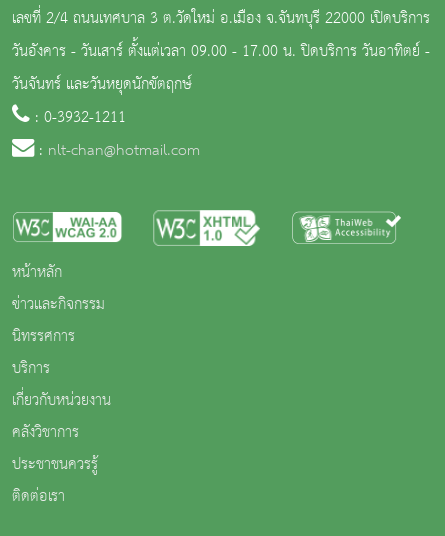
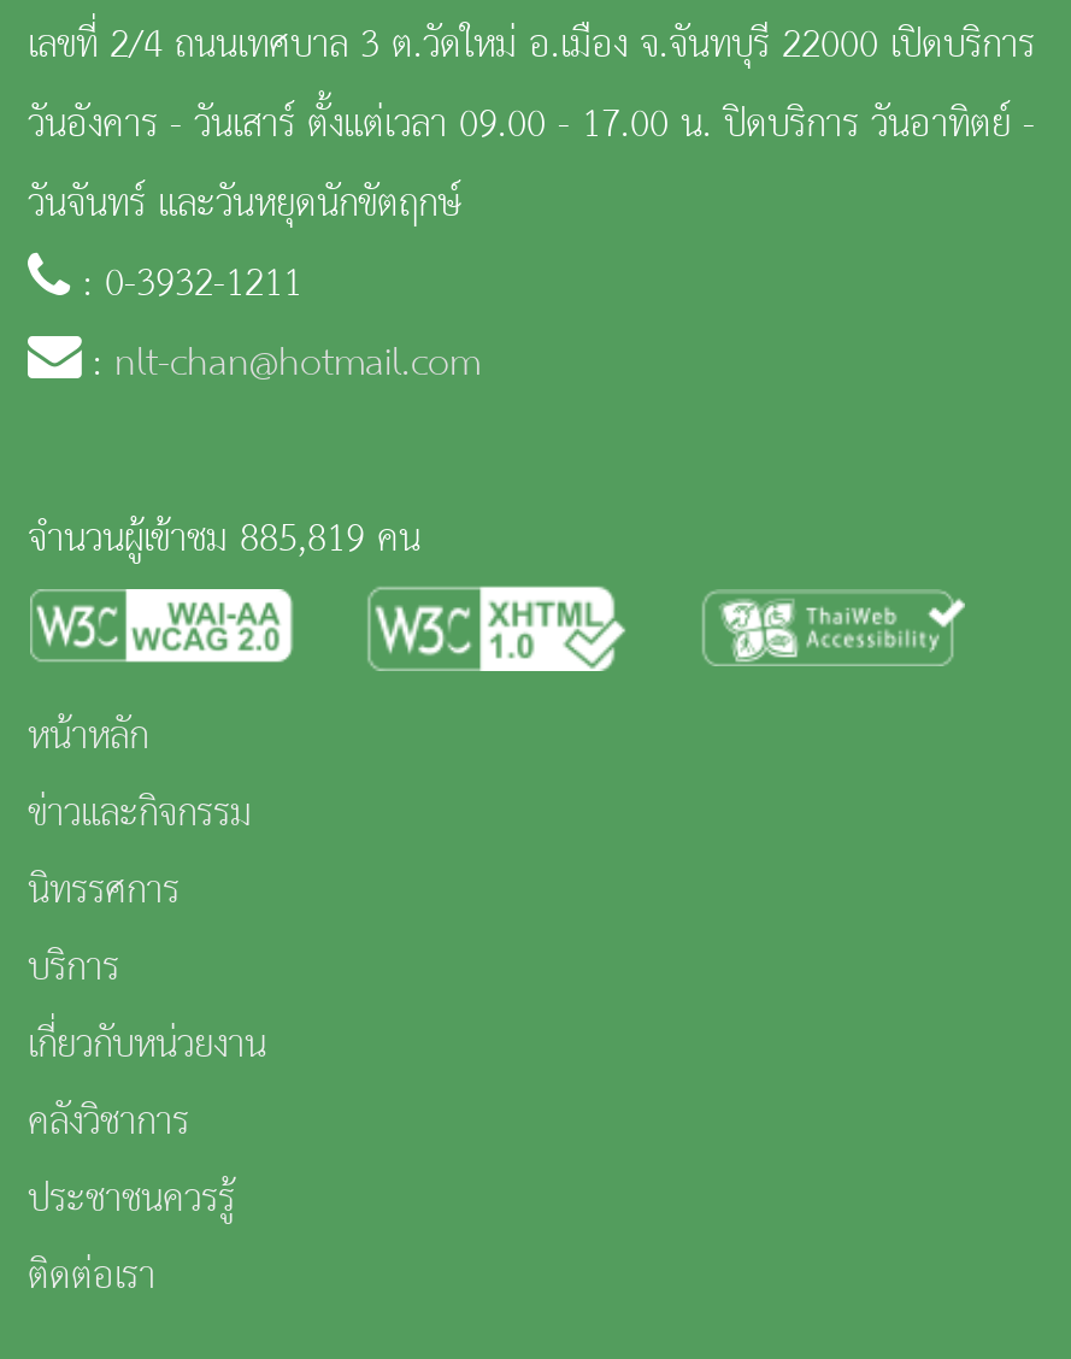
none -> [28,504,420,577] จำนวนผู้เข้าชม 885,819 คน

